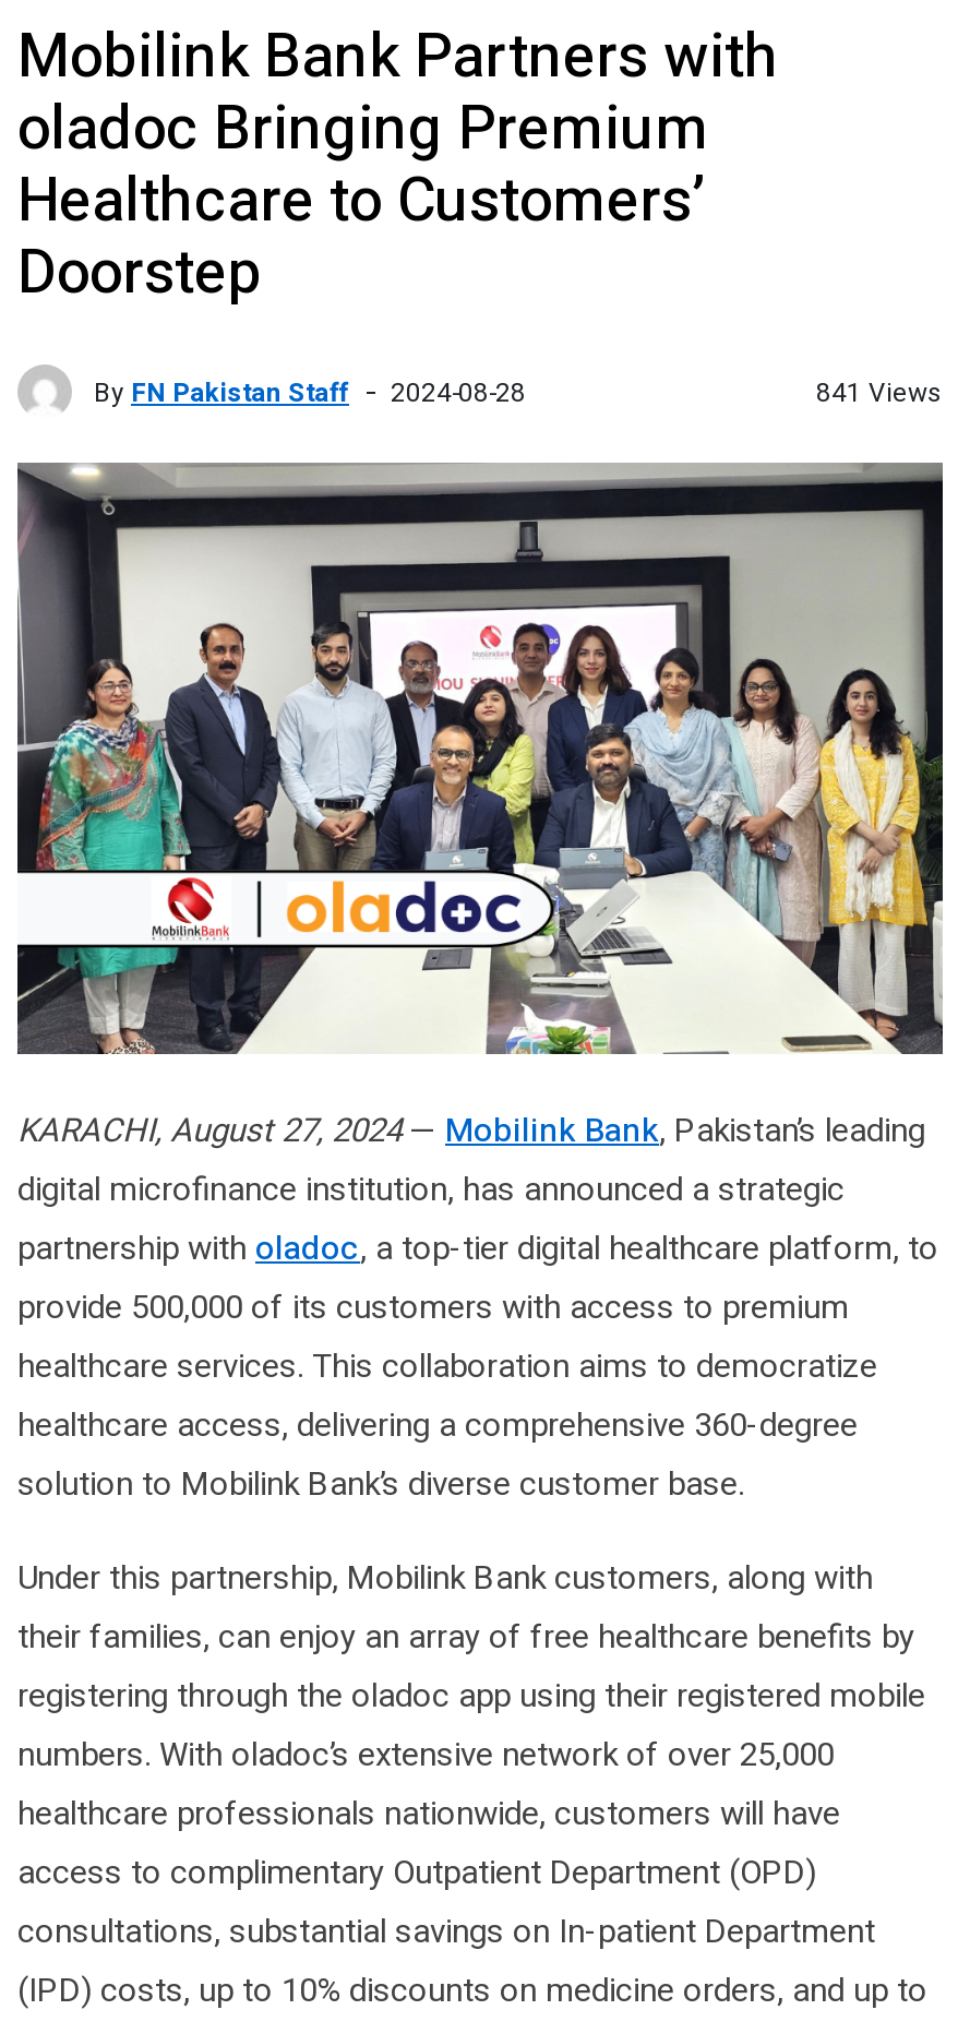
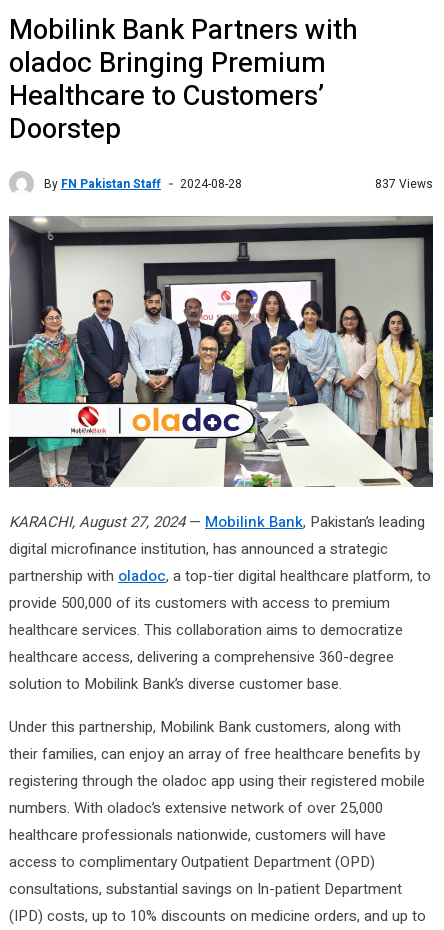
[816,372,943,411] 841 Views -> [375,174,433,192] 837 Views

